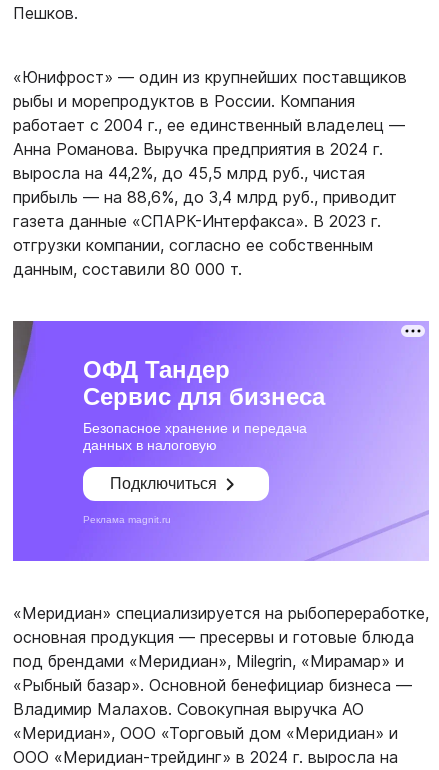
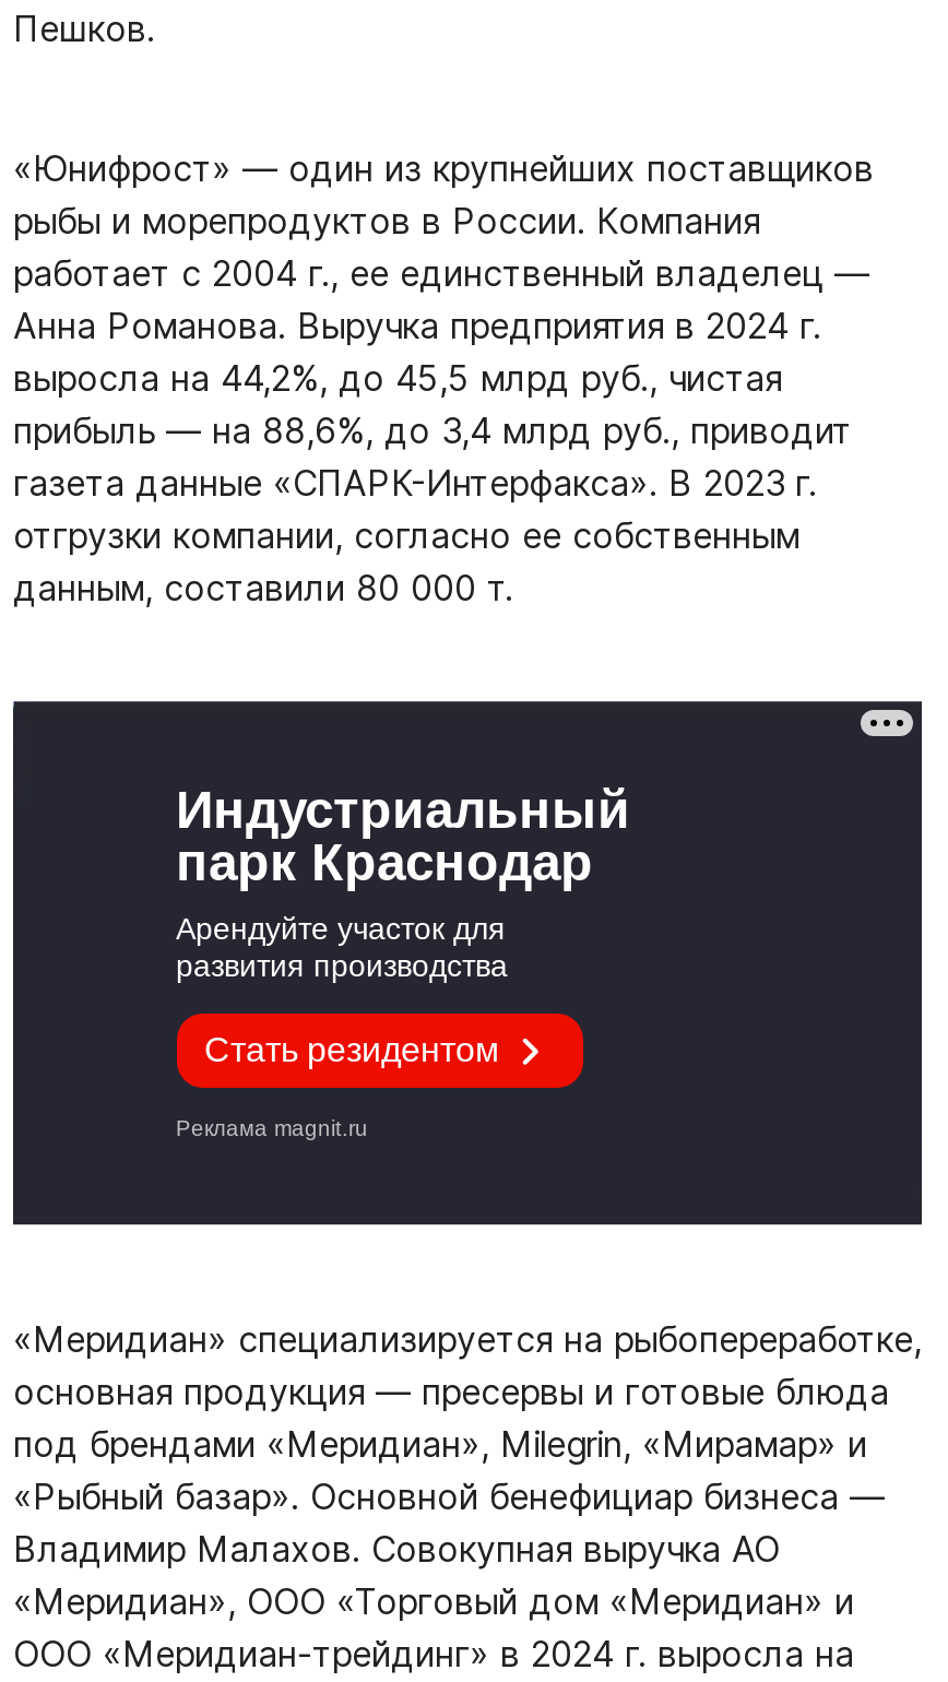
[12,320,429,562] [image] -> [11,699,924,1228] [image]

